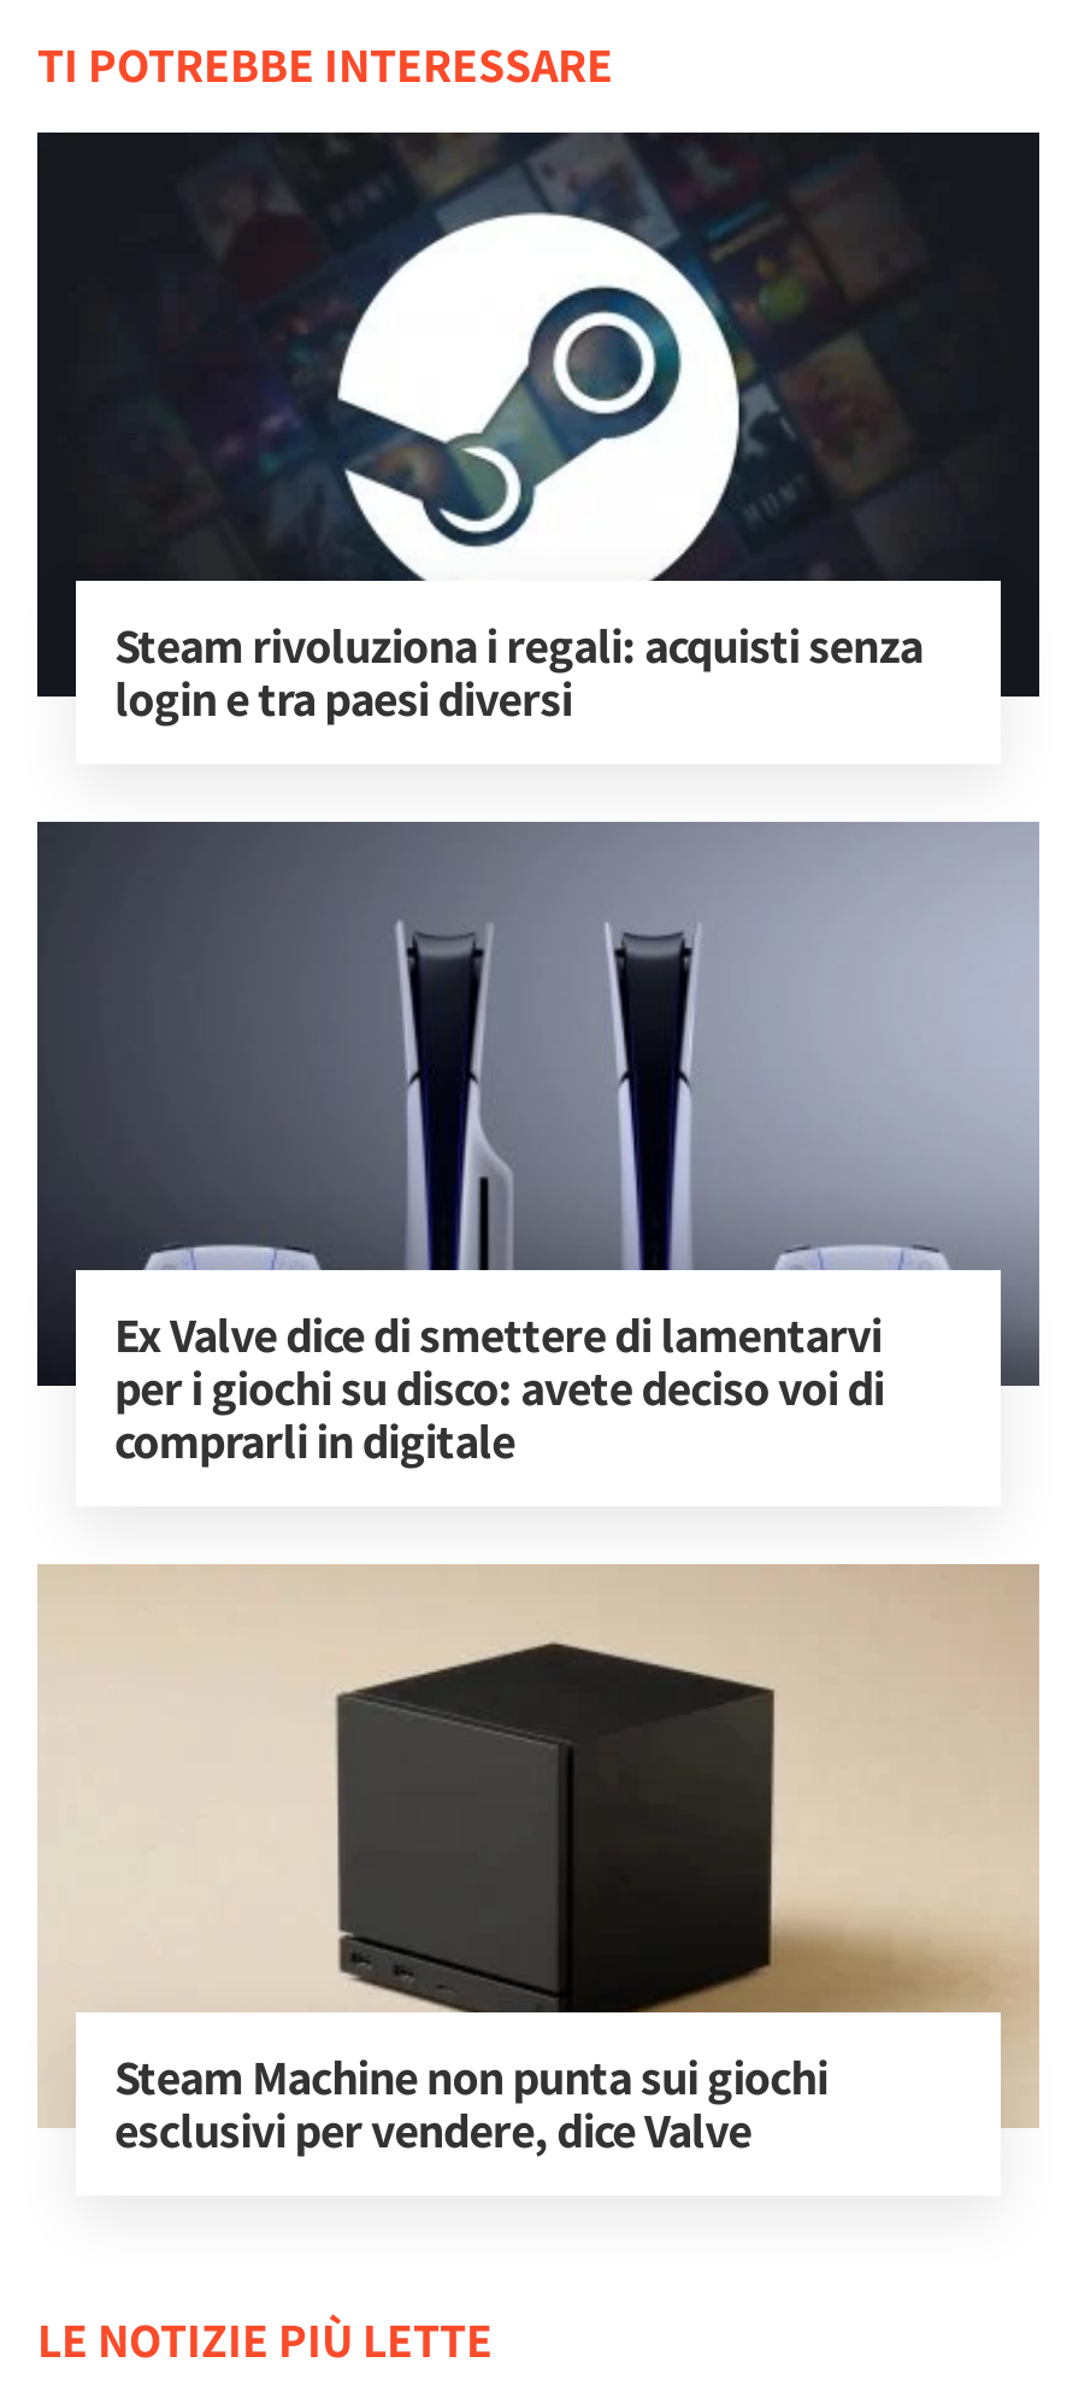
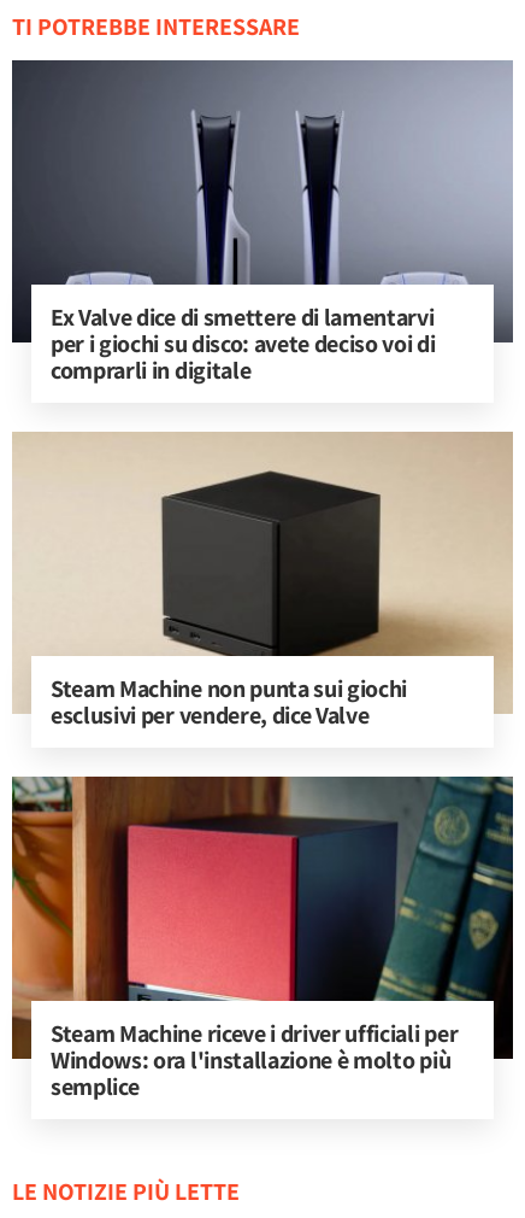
[42,133,1042,730] [image] | Steam rivoluziona i regali: acquisti senza | login e tra paesi diversi -> none
moved [114,913,893,2162] -> [51,106,440,731]: [image] | Ex Valve dice di smettere di lamentarvi | per i giochi su disco: avete deciso voi di | comprarli in digitale | Steam Machine non punta sui giochi | esclusivi per vendere, dice Valve
none -> [11,775,514,1102] [image] | Steam Machine riceve i driver ufficiali per | Windows: ora l'installazione è molto più | semplice

